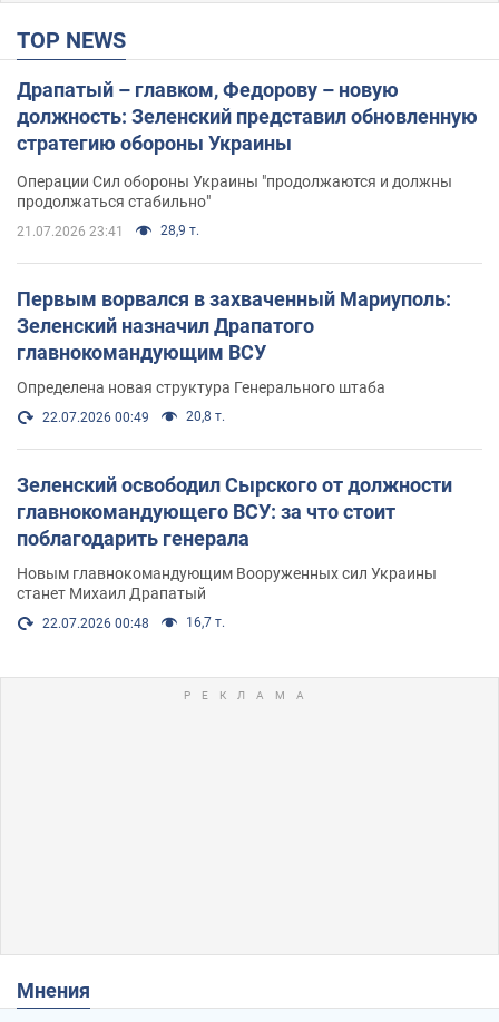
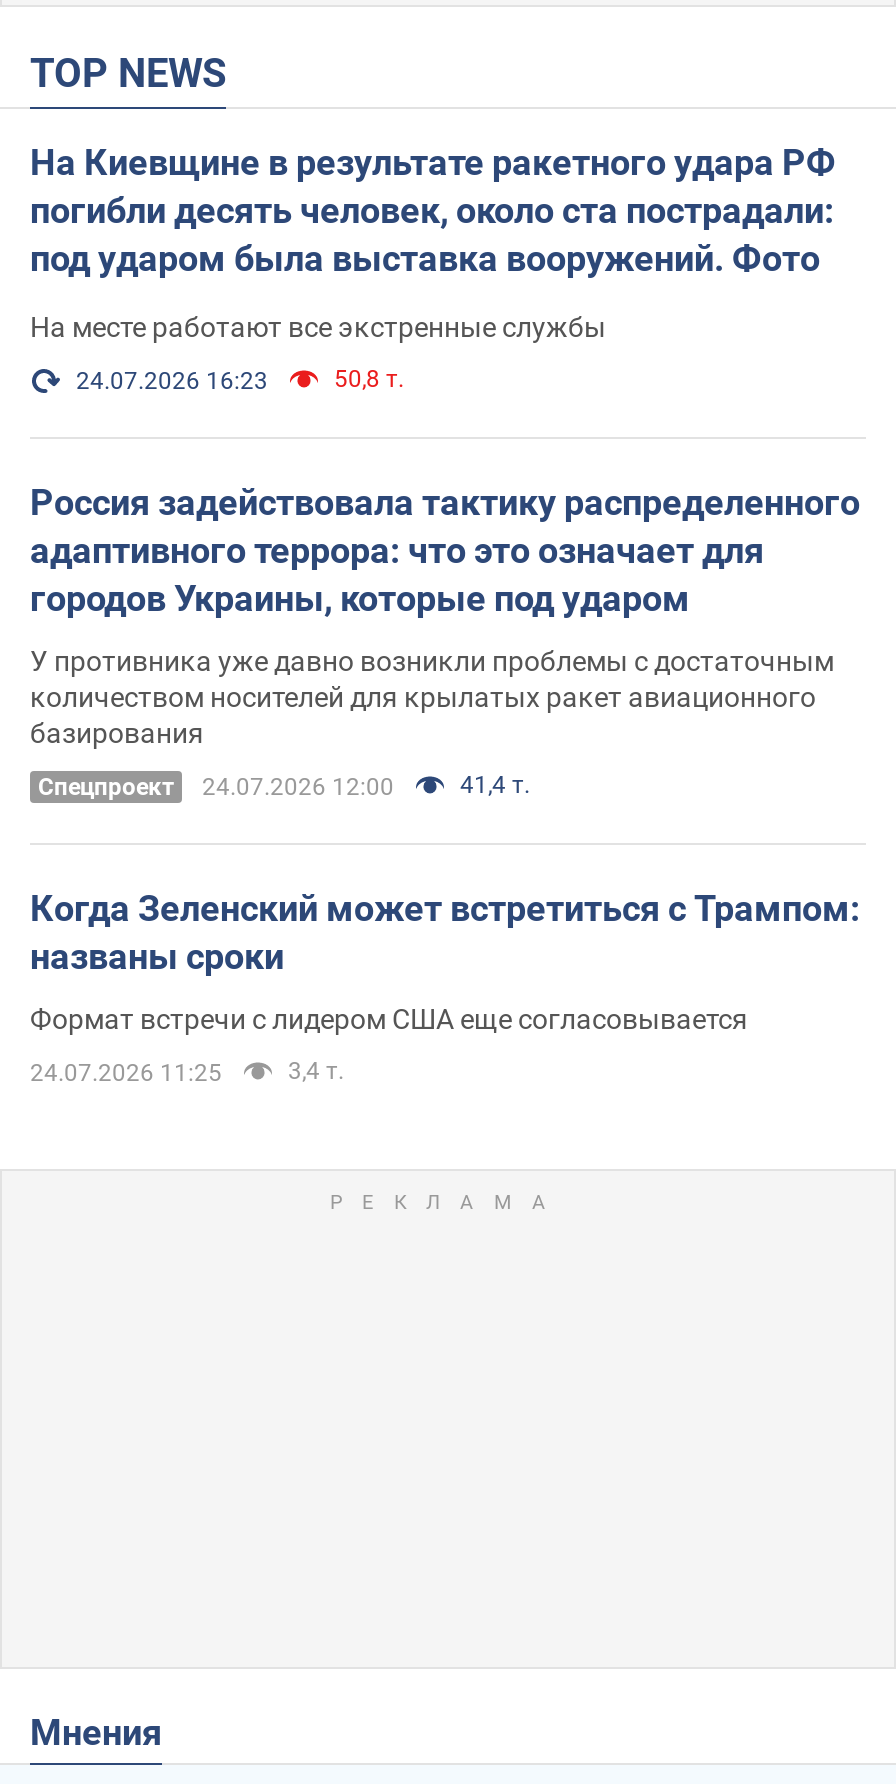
[17,78,478,154] Драпатый – главком, Федорову – новую | должность: Зеленский представил обновленную | стратегию обороны Украины -> [30,140,836,278] На Киевщине в результате ракетного удара РФ | погибли десять человек, около ста пострадали: | под ударом была выставка вооружений. Фото
[17,172,452,210] Операции Сил обороны Украины "продолжаются и должны | продолжаться стабильно" -> [30,310,606,342] На месте работают все экстренные службы
[17,222,199,239] 21.07.2026 23:41 | 28,9 т. -> [76,364,404,394] 24.07.2026 16:23 | 50,8 т.
[17,287,451,364] Первым ворвался в захваченный Мариуполь: | Зеленский назначил Драпатого | главнокомандующим ВСУ -> [30,480,860,618] Россия задействовала тактику распределенного | адаптивного террора: что это означает для | городов Украины, которые под ударом
[17,378,385,396] Определена новая структура Генерального штаба -> [30,644,834,748] У противника уже давно возникли проблемы с достаточным | количеством носителей для крылатых ракет авиационного | базирования
[42,408,225,425] 22.07.2026 00:49 | 20,8 т. -> [38,770,530,800] Спецпроект | 24.07.2026 12:00 | 41,4 т.
[17,473,452,550] Зеленский освободил Сырского от должности | главнокомандующего ВСУ: за что стоит | поблагодарить генерала -> [30,886,860,976] Когда Зеленский может встретиться с Трампом: | названы сроки
[17,564,437,602] Новым главнокомандующим Вооруженных сил Украины | станет Михаил Драпатый -> [30,1002,748,1034] Формат встречи с лидером США еще согласовывается
[42,614,225,631] 22.07.2026 00:48 | 16,7 т. -> [30,1056,344,1086] 24.07.2026 11:25 | 3,4 т.

